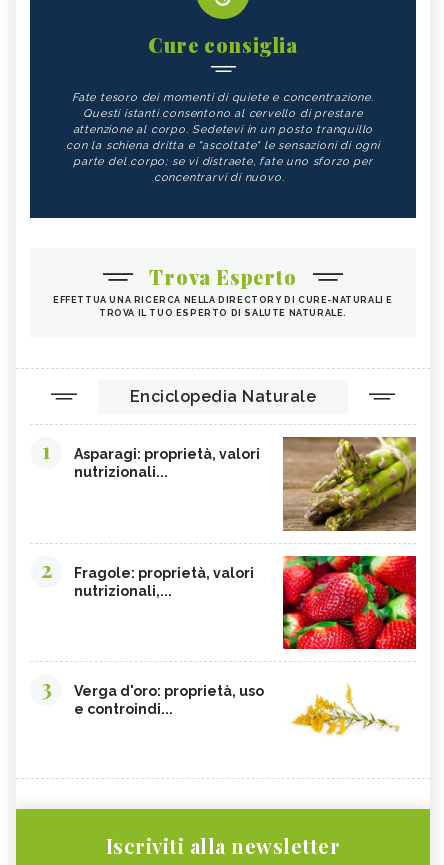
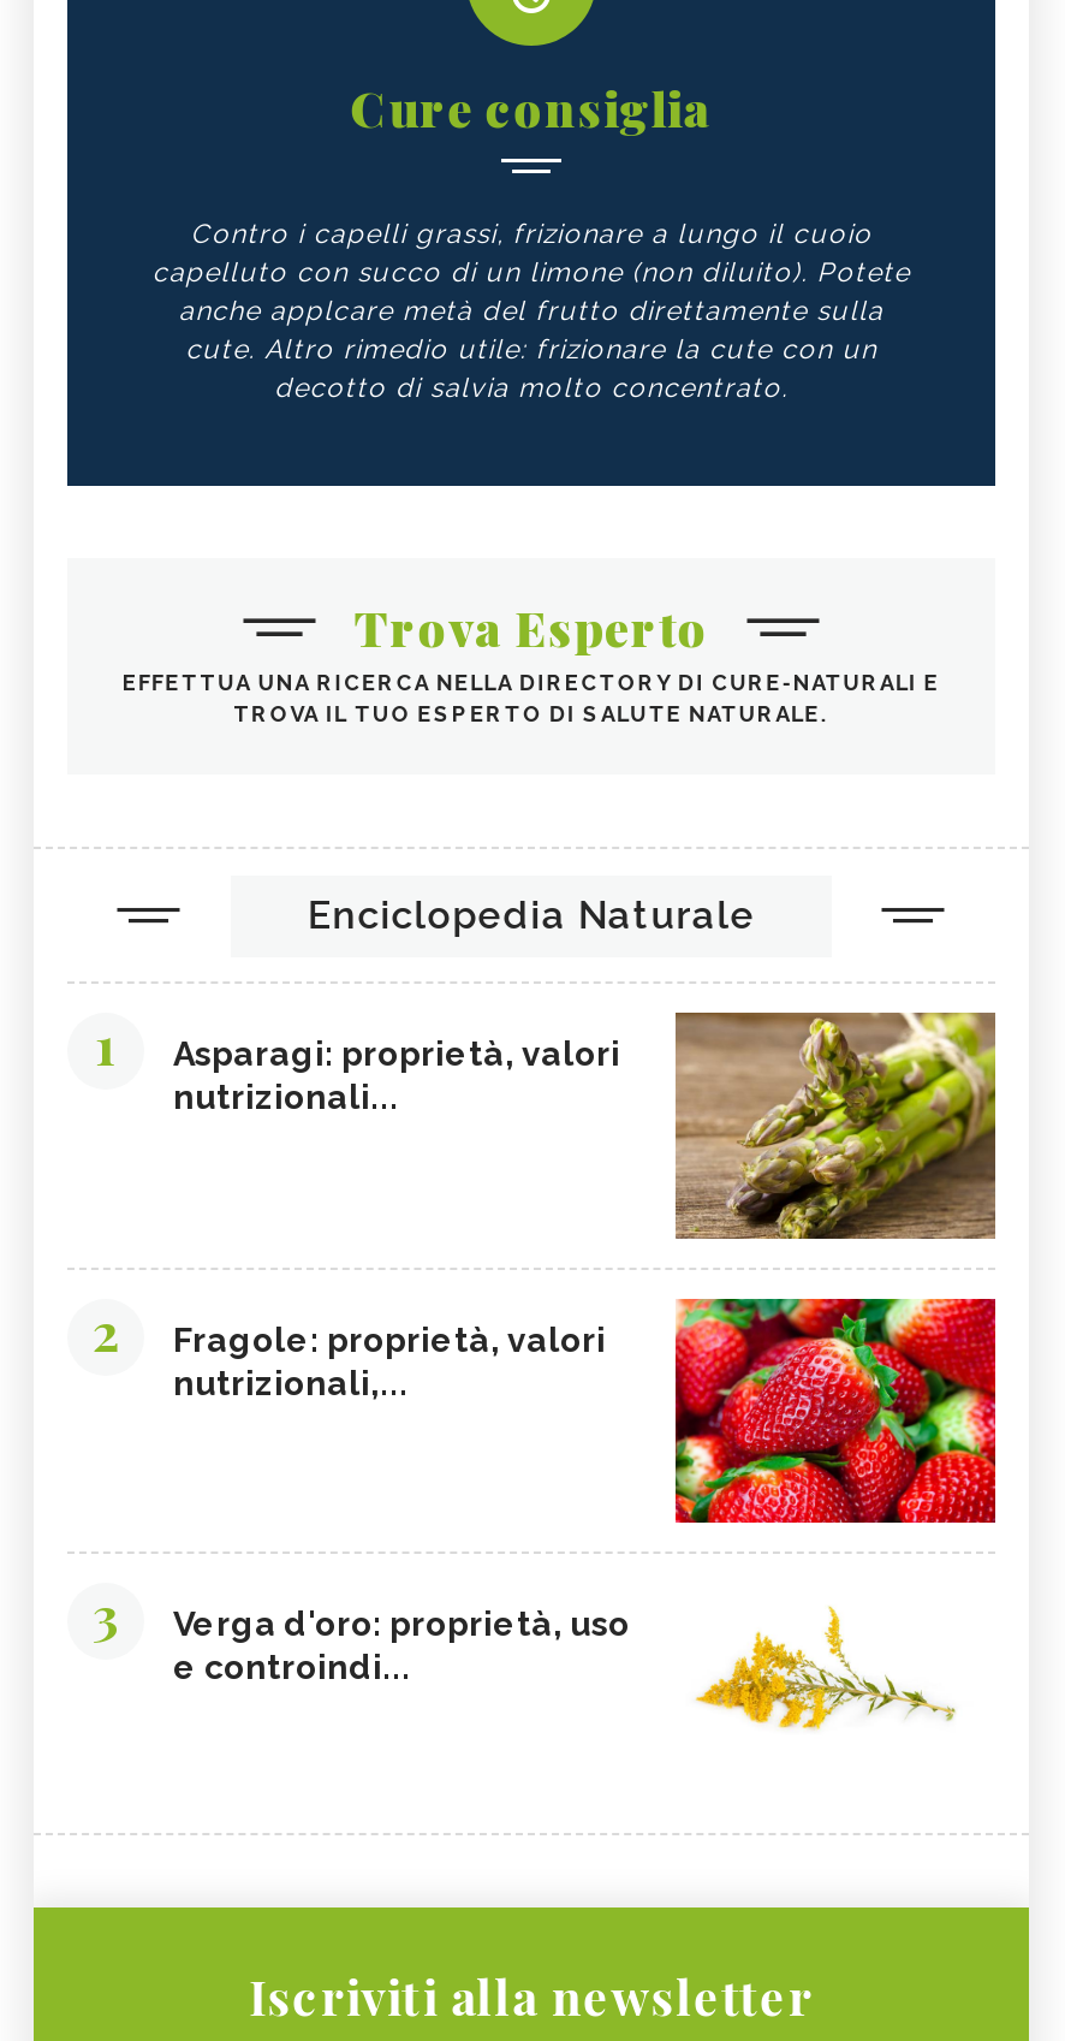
[66,91,380,184] Fate tesoro dei momenti di quiete e concentrazione. | Questi istanti consentono al cervello di prestare | attenzione al corpo. Sedetevi in un posto tranquillo | con la schiena dritta e "ascoltate" le sensazioni di ogni | parte del corpo; se vi distraete, fate uno sforzo per | concentrarvi di nuovo. -> [152,220,910,405] Contro i capelli grassi, frizionare a lungo il cuoio | capelluto con succo di un limone (non diluito). Potete | anche applcare metà del frutto direttamente sulla | cute. Altro rimedio utile: frizionare la cute con un | decotto di salvia molto concentrato.

